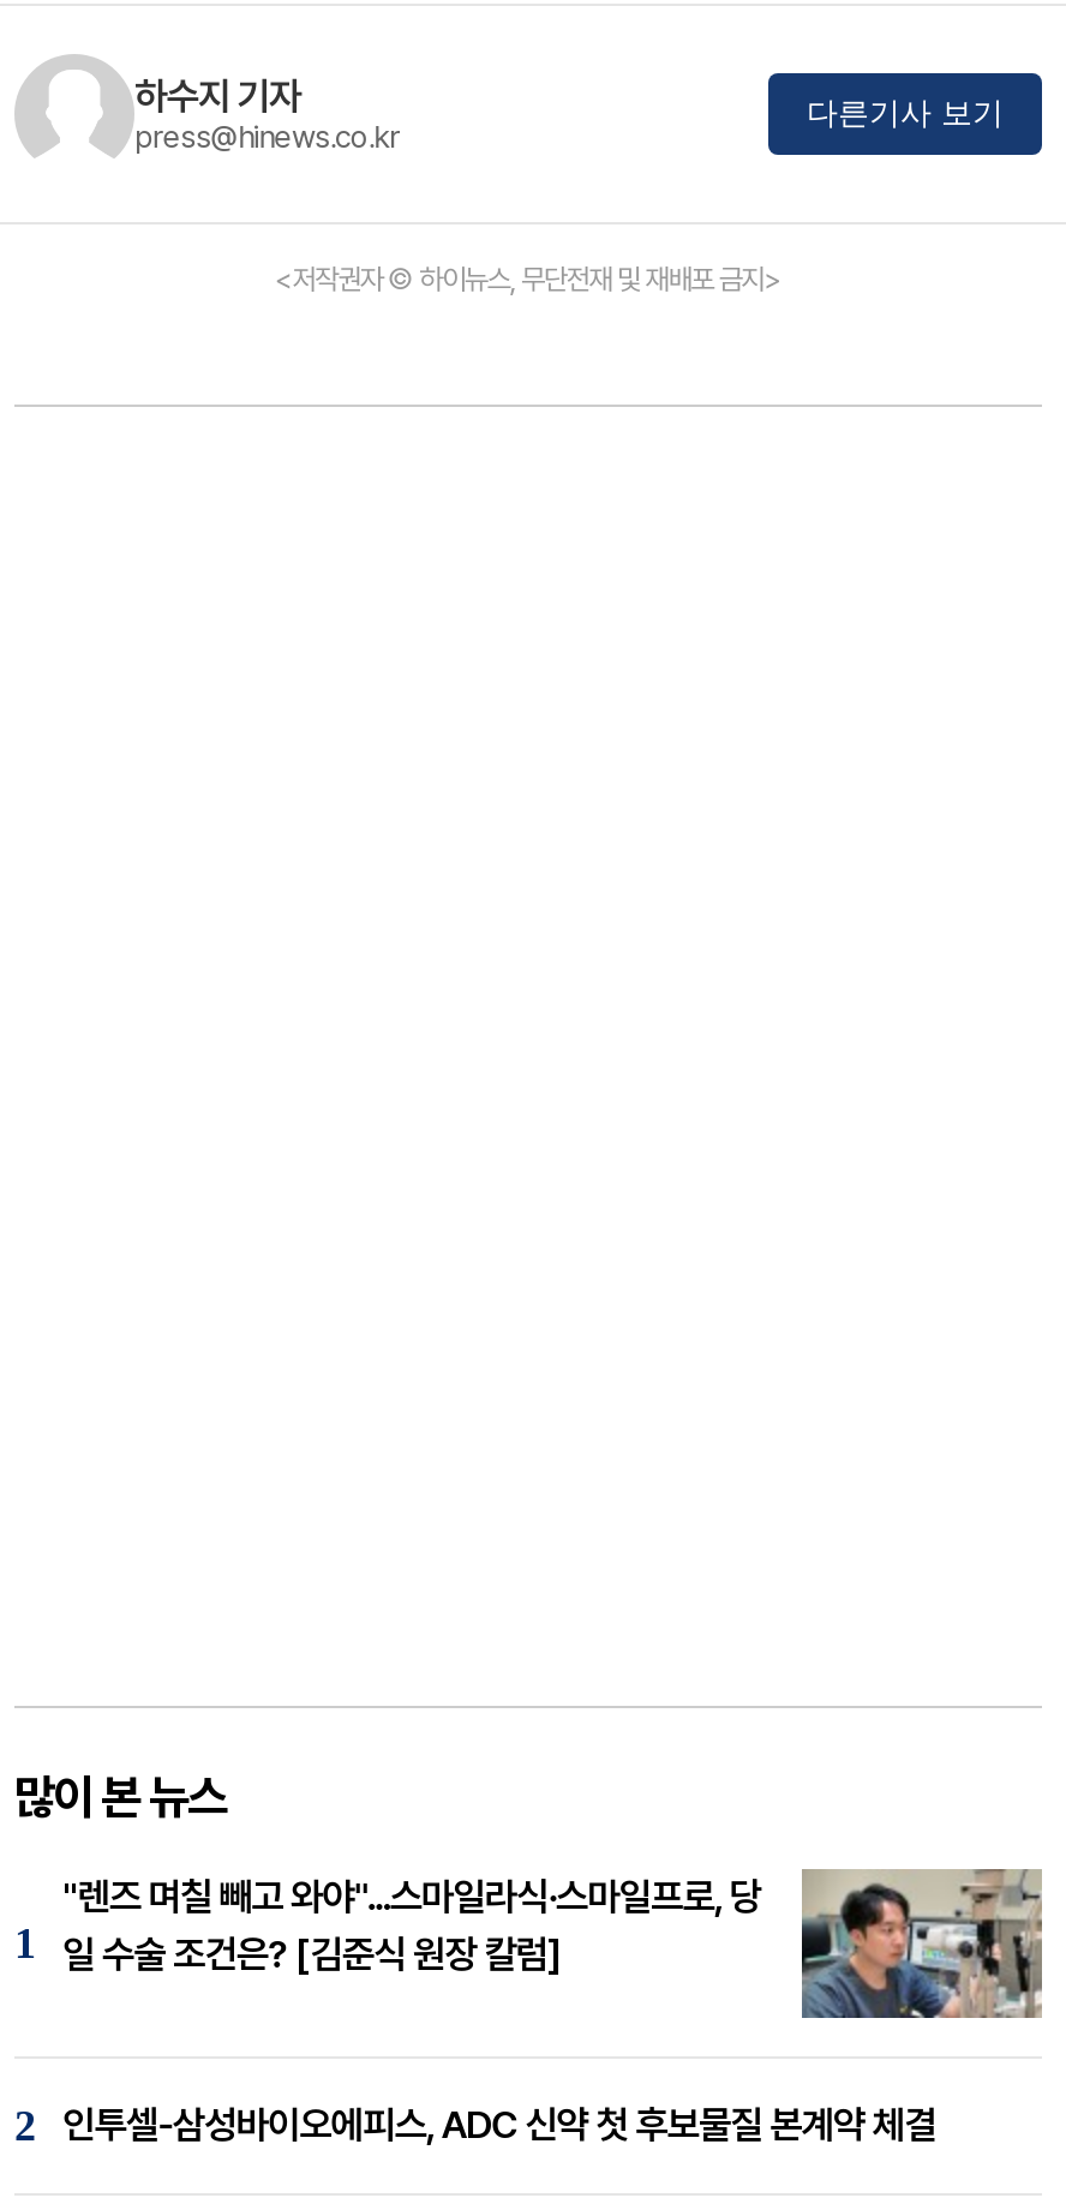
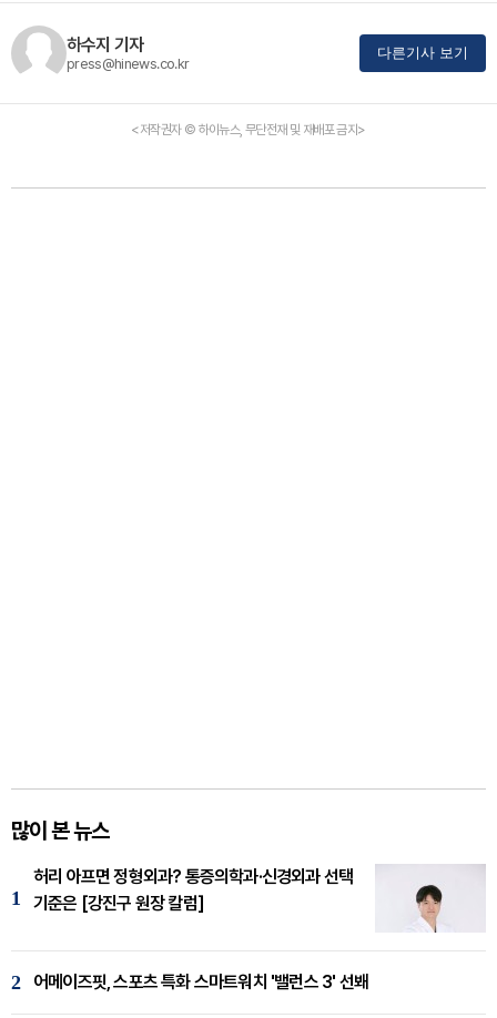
[62,1867,1044,2020] [image] | "렌즈 며칠 빼고 와야"...스마일라식·스마일프로, 당 | 일 수술 조건은? [김준식 원장 칼럼] -> [33,864,486,933] [image] | 허리 아프면 정형외과? 통증의학과·신경외과 선택 | 기준은 [강진구 원장 칼럼]
[62,2102,936,2148] 인투셀-삼성바이오에피스, ADC 신약 첫 후보물질 본계약 체결 -> [33,971,368,992] 어메이즈핏, 스포츠 특화 스마트워치 '밸런스 3' 선봬

